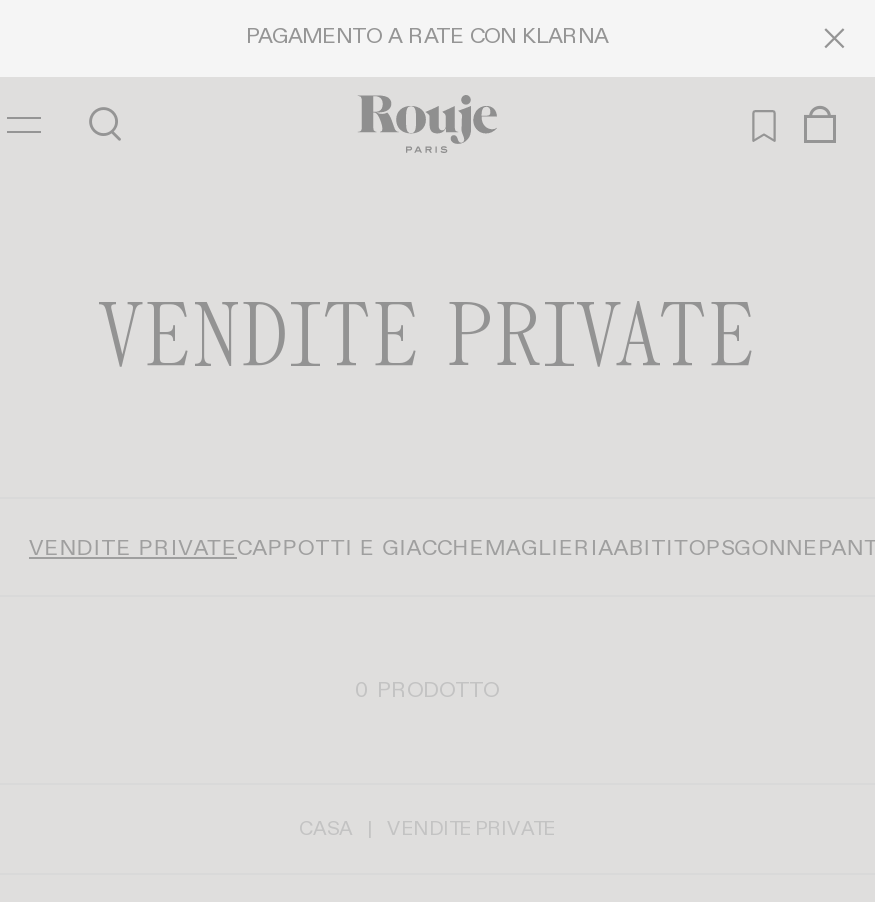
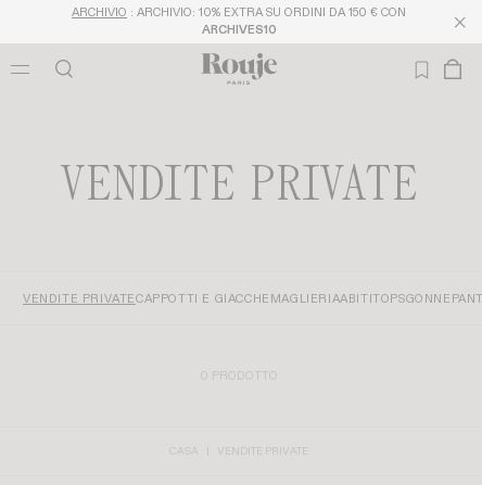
[246,23,608,49] PAGAMENTO A RATE CON KLARNA -> [72,5,406,38] ARCHIVIO: ARCHIVIO: 10% EXTRA SU ORDINI DA 150 € CON | ARCHIVES10

